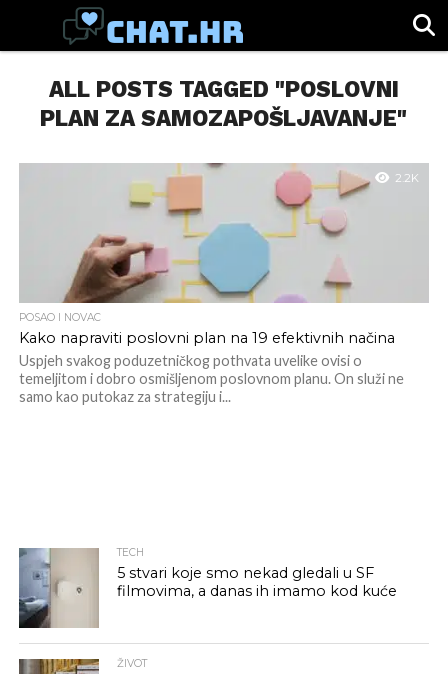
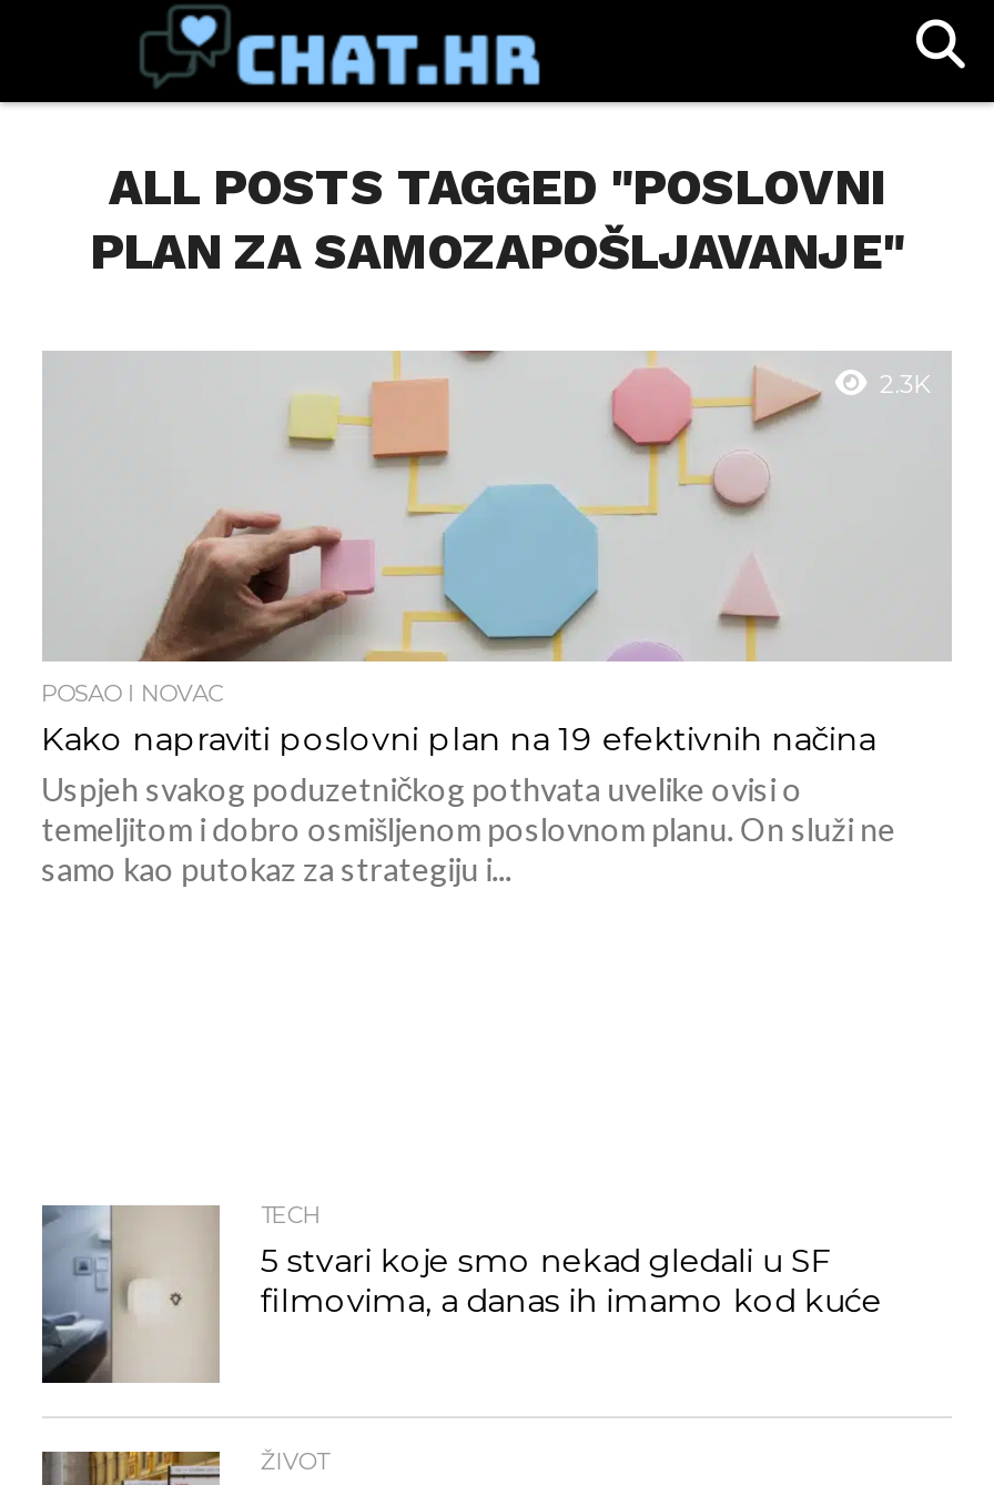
[395,171,419,185] 2.2K -> [879,368,930,400] 2.3K

